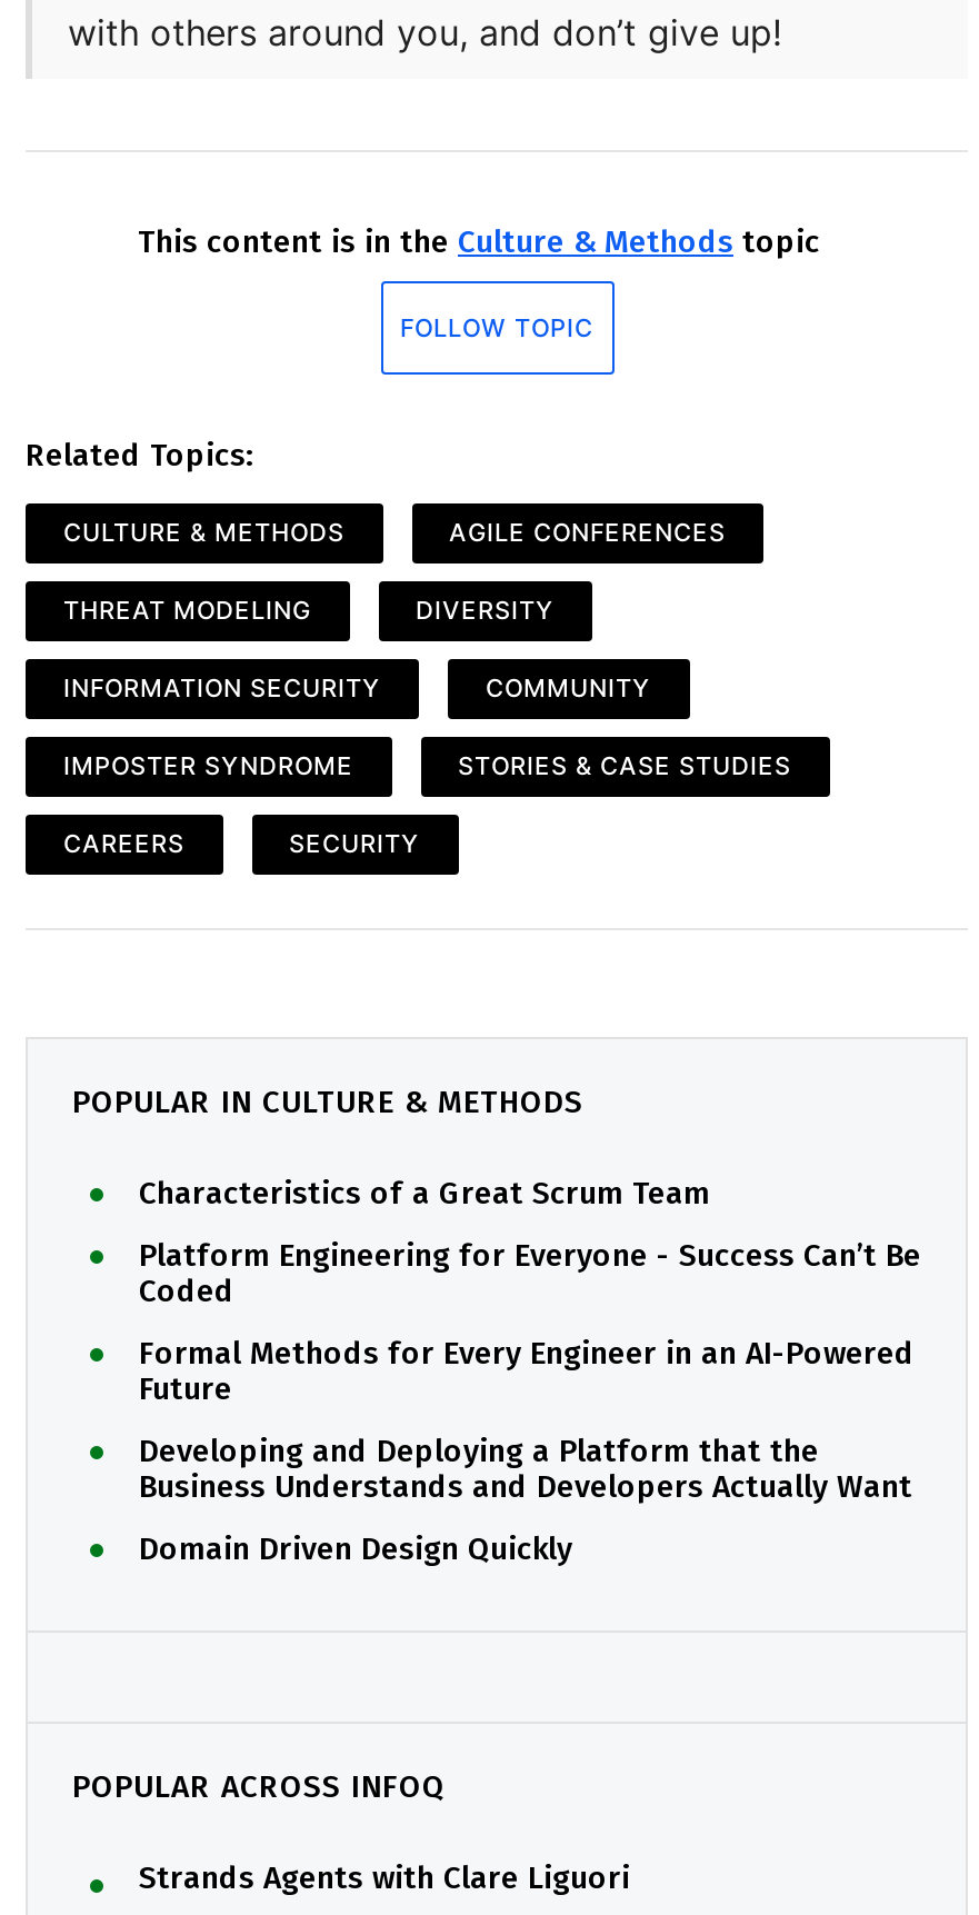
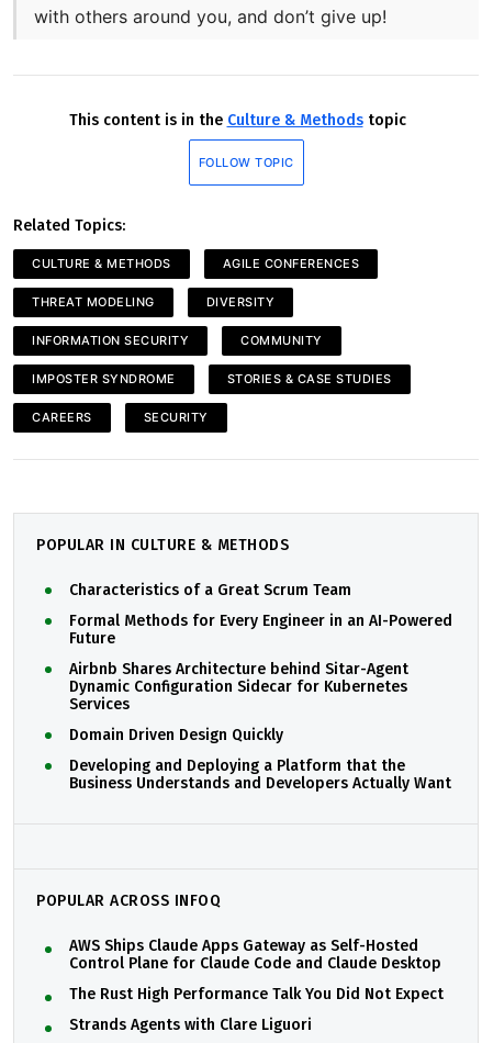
[139,1237,921,1310] Platform Engineering for Everyone - Success Can’t Be | Coded -> none
moved [139,1335,915,1408] -> [69,612,452,648]: Formal Methods for Every Engineer in an AI-Powered | Future
none -> [69,660,408,714] Airbnb Shares Architecture behind Sitar-Agent | Dynamic Configuration Sidecar for Kubernetes | Services
moved [139,1530,572,1568] -> [69,726,283,744]: Domain Driven Design Quickly
none -> [69,937,444,1003] AWS Ships Claude Apps Gateway as Self-Hosted | Control Plane for Claude Code and Claude Desktop | The Rust High Performance Talk You Did Not Expect

